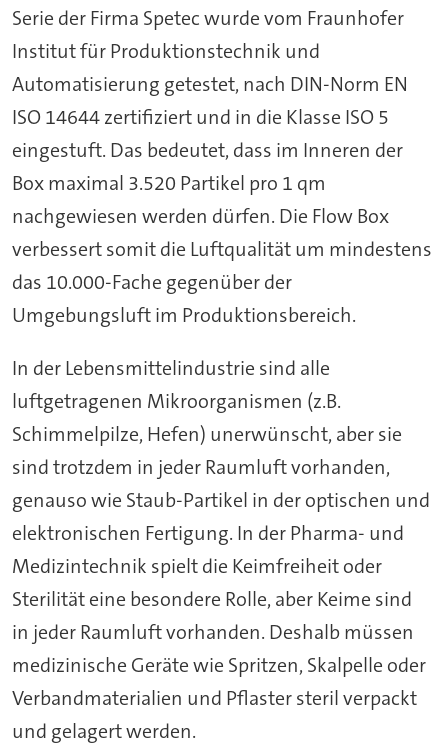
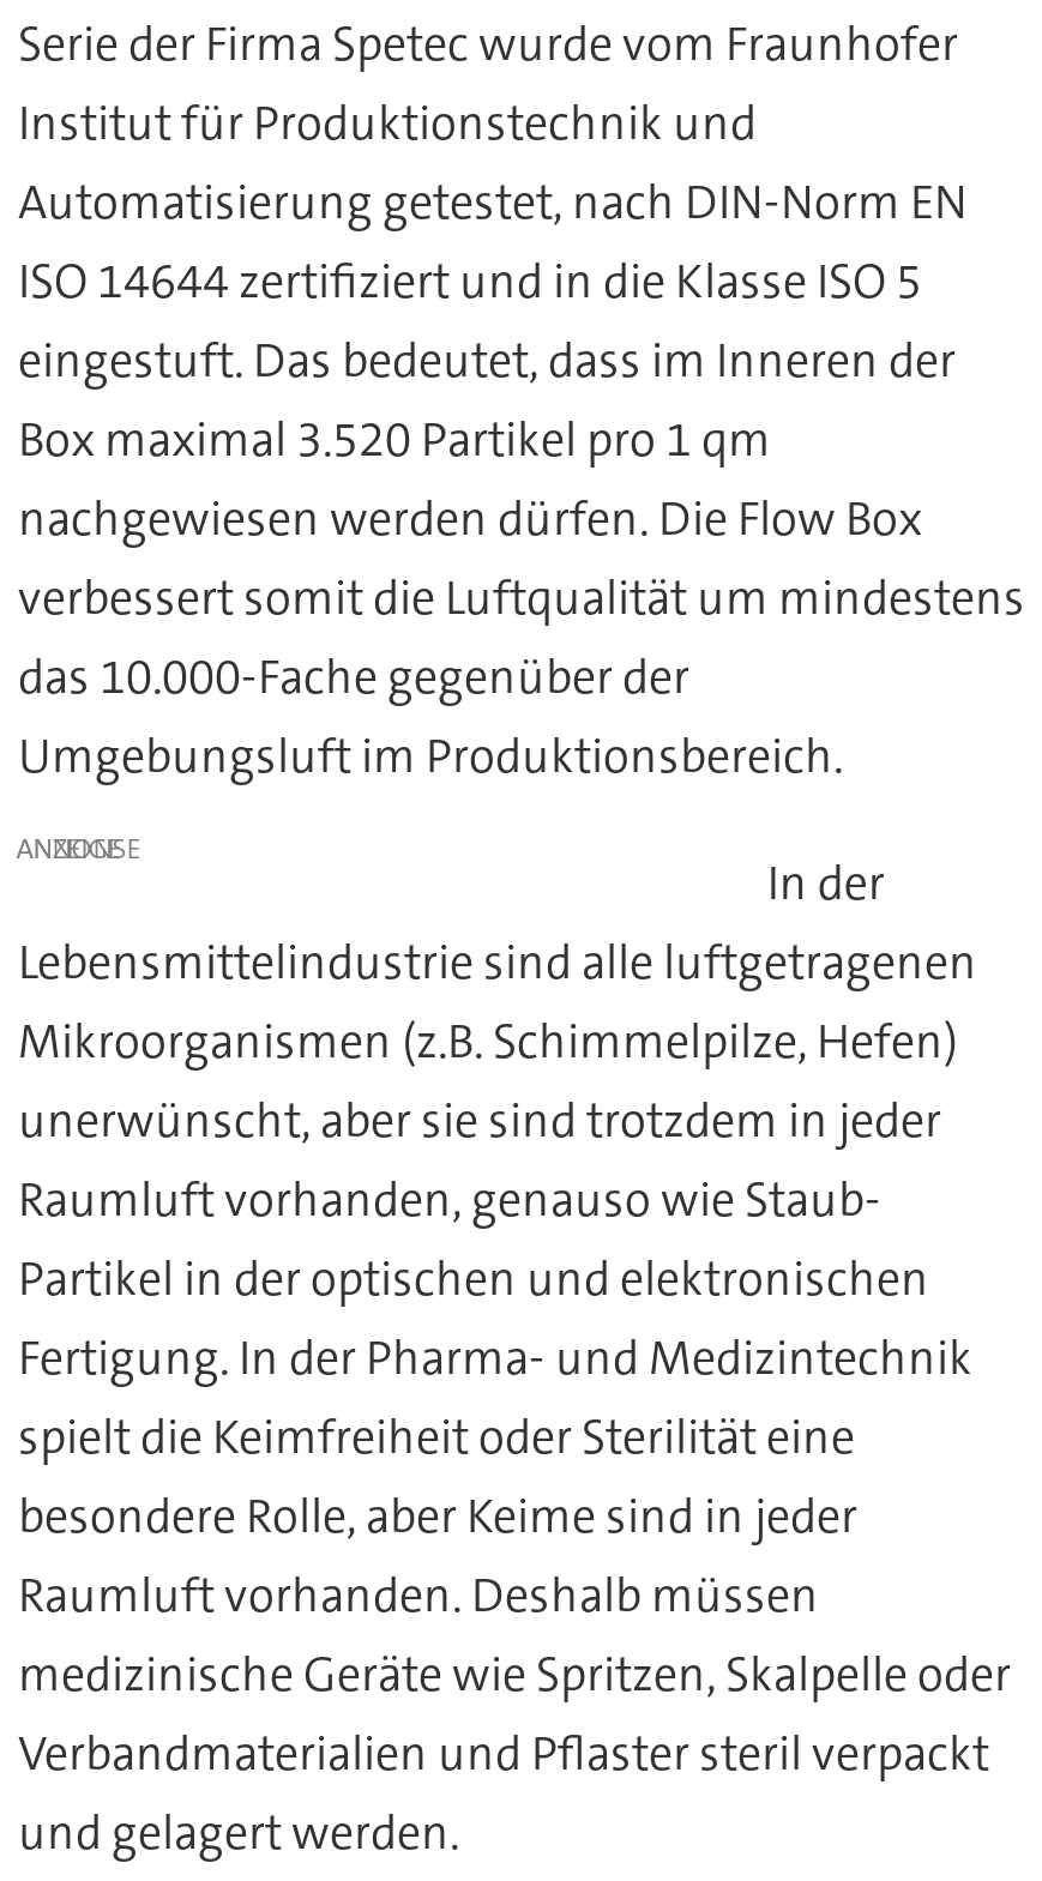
[12,355,430,645] In der Lebensmittelindustrie sind alle | luftgetragenen Mikroorganismen (z.B. | Schimmelpilze, Hefen) unerwünscht, aber sie | sind trotzdem in jeder Raumluft vorhanden, | genauso wie Staub-Partikel in der optischen und | elektronischen Fertigung. In der Pharma- und | Medizintechnik spielt die Keimfreiheit oder | Sterilität eine besondere Rolle, aber Keime sind | in jeder Raumluft vorhanden. Deshalb müssen -> [16,829,977,1625] ANZEIGE | In der | Lebensmittelindustrie sind alle luftgetragenen | Mikroorganismen (z.B. Schimmelpilze, Hefen) | unerwünscht, aber sie sind trotzdem in jeder | Raumluft vorhanden, genauso wie Staub- | Partikel in der optischen und elektronischen | Fertigung. In der Pharma- und Medizintechnik | spielt die Keimfreiheit oder Sterilität eine | besondere Rolle, aber Keime sind in jeder | Raumluft vorhanden. Deshalb müssen

